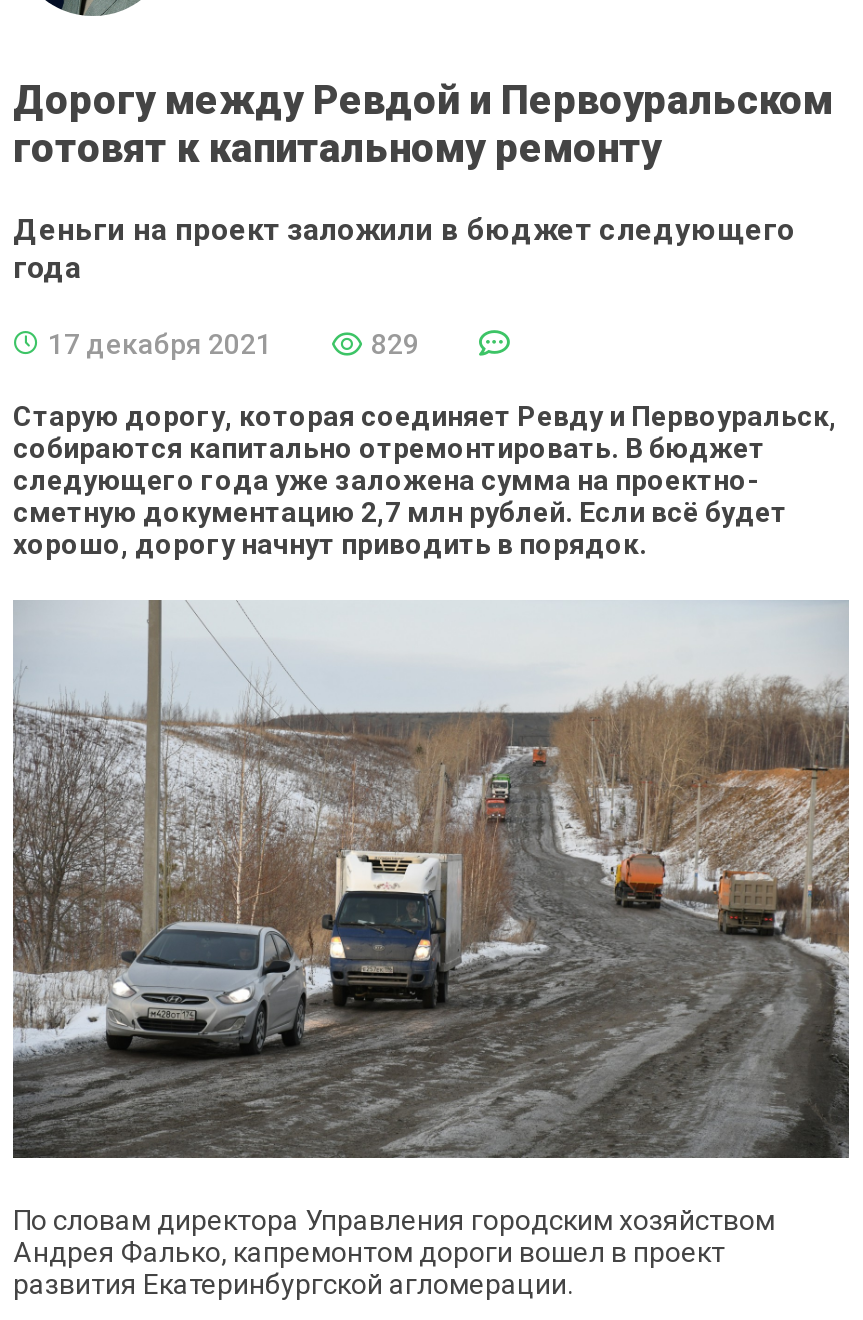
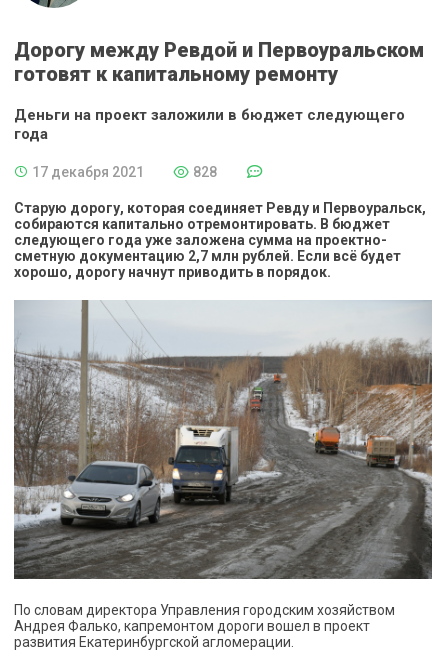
[371,328,419,360] 829 -> [193,164,217,180] 828

